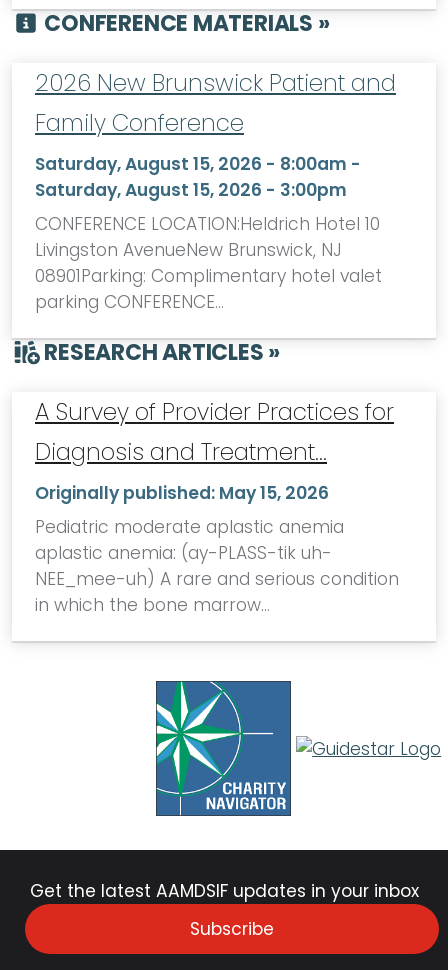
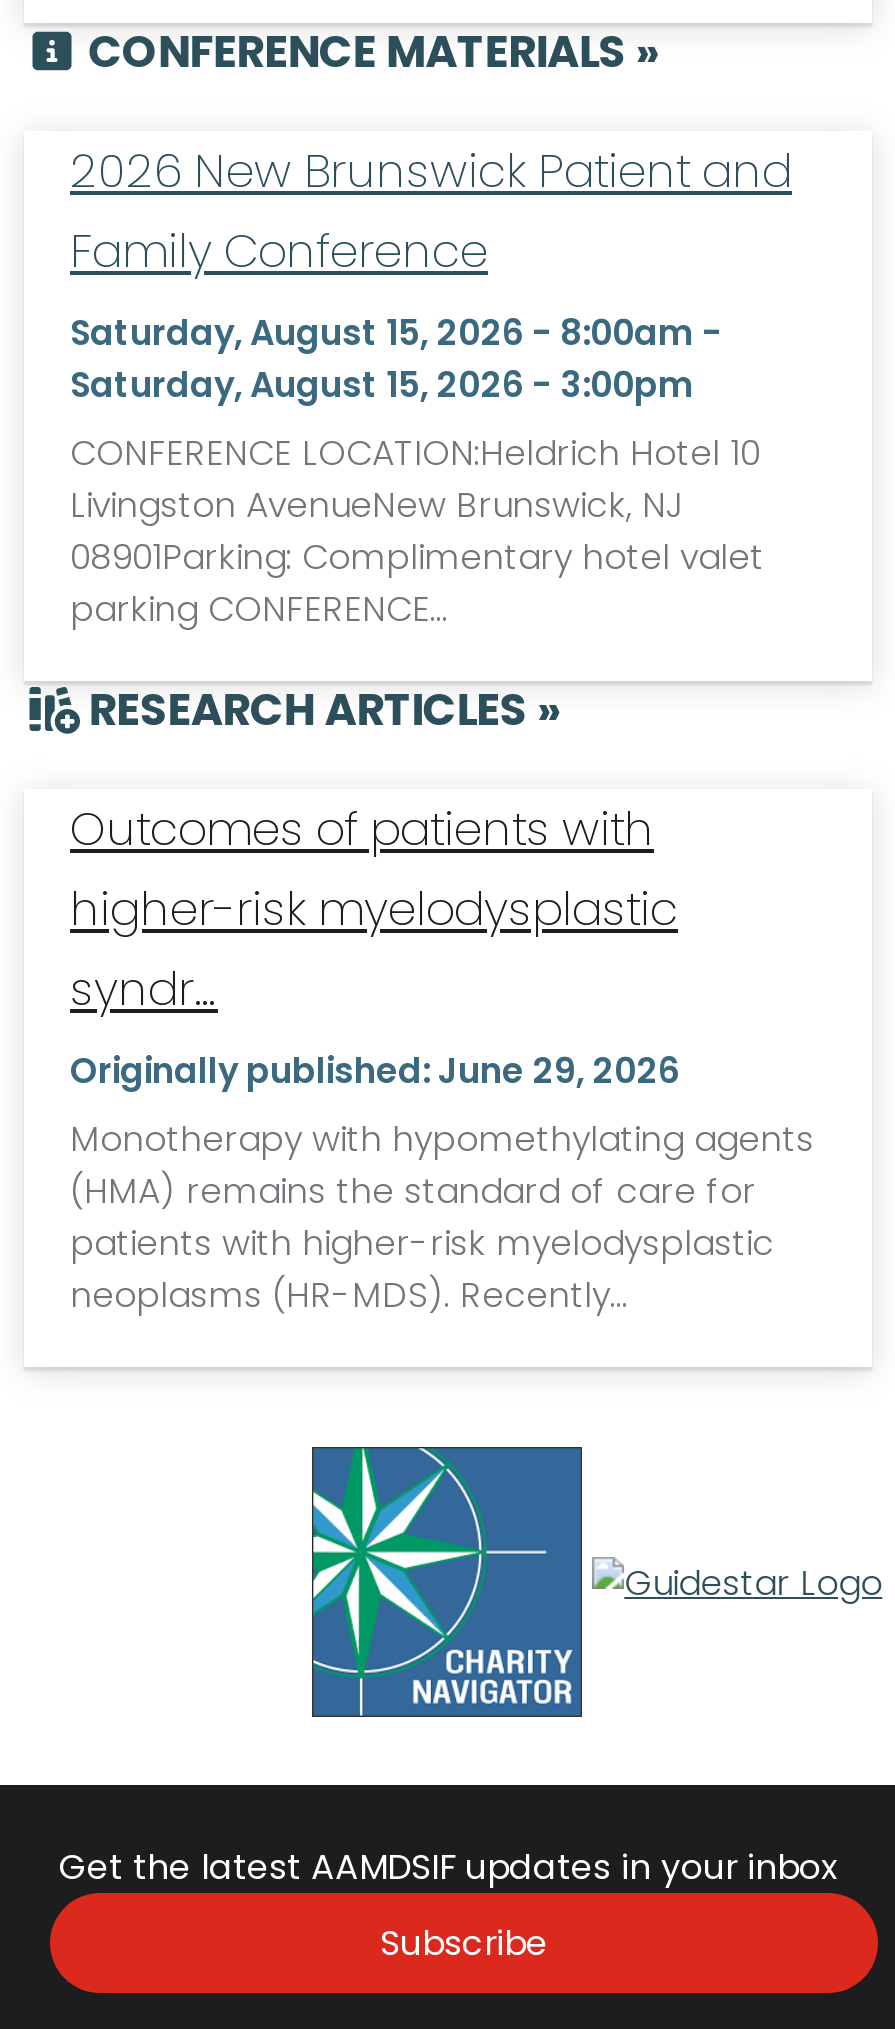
[35,396,399,617] A Survey of Provider Practices for | Diagnosis and Treatment… | Originally published: May 15, 2026 | Pediatric moderate aplastic anemia | aplastic anemia: (ay-PLASS-tik uh- | NEE_mee-uh) A rare and serious condition | in which the bone marrow… -> [70,798,814,1320] Outcomes of patients with | higher-risk myelodysplastic | syndr… | Originally published: June 29, 2026 | Monotherapy with hypomethylating agents | (HMA) remains the standard of care for | patients with higher-risk myelodysplastic | neoplasms (HR-MDS). Recently…

